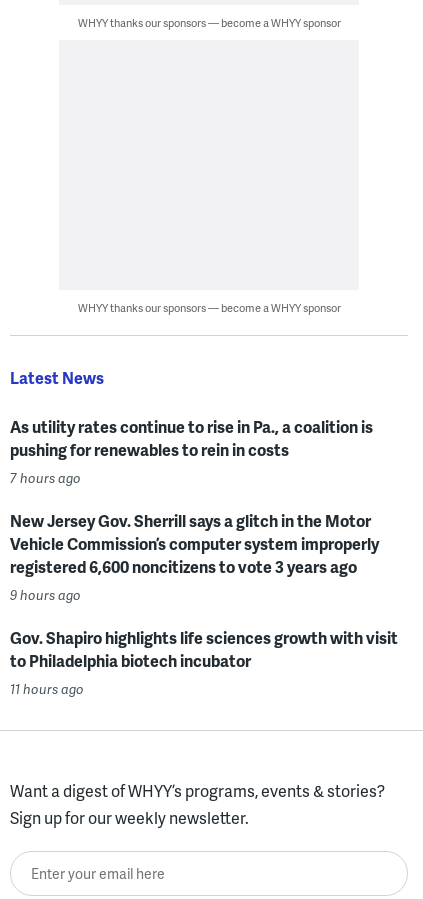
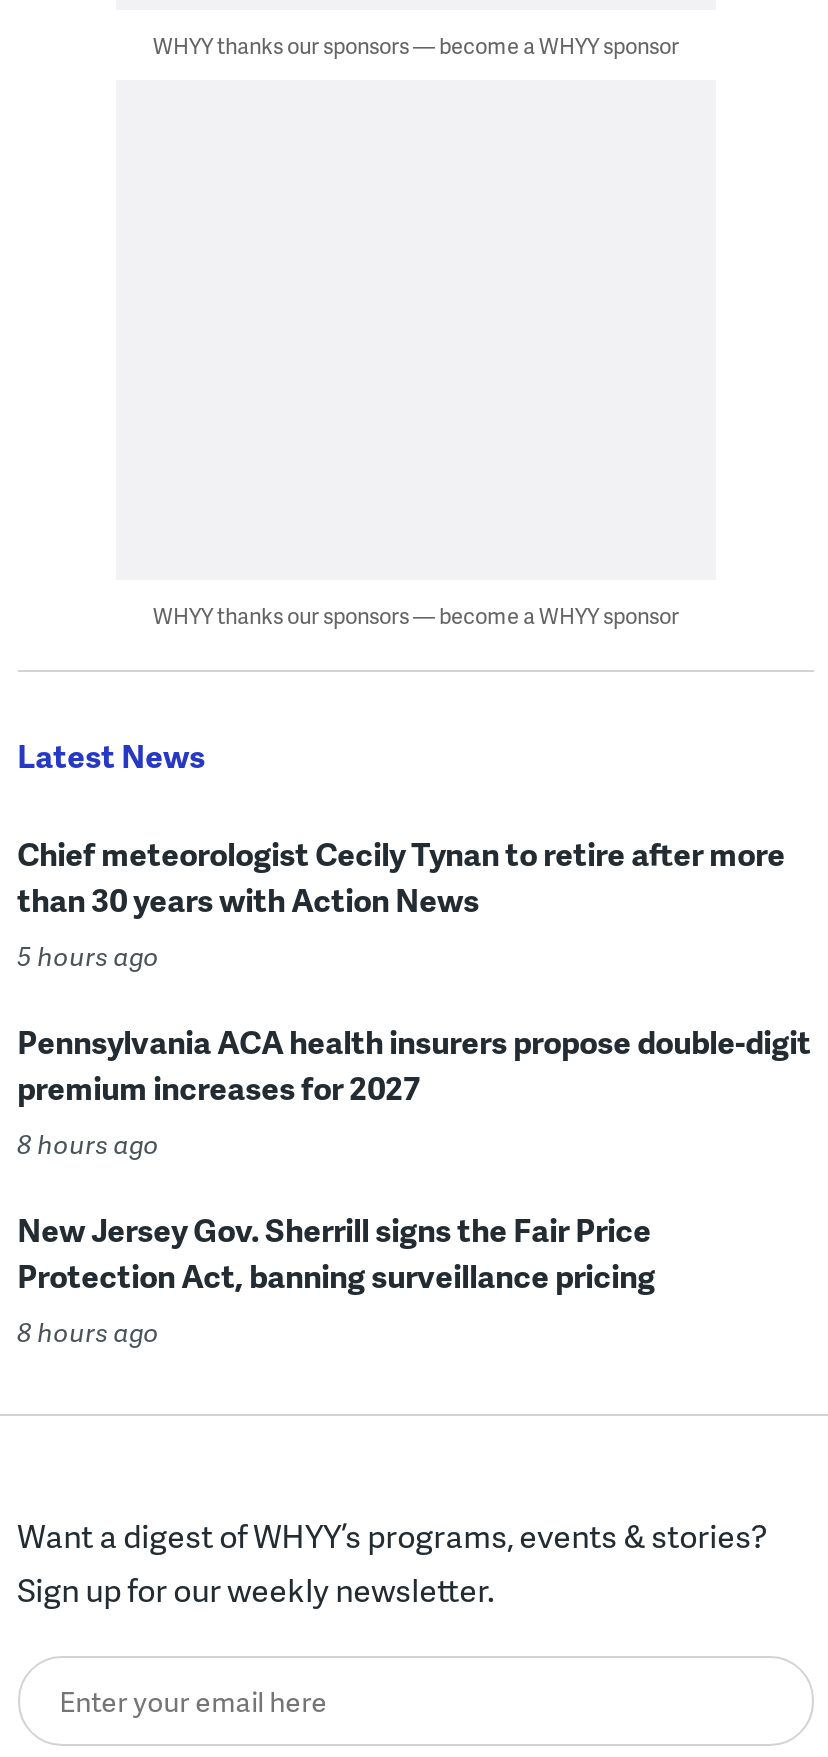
[10,415,373,487] As utility rates continue to rise in Pa., a coalition is | pushing for renewables to rein in costs | 7 hours ago -> [17,829,785,973] Chief meteorologist Cecily Tynan to retire after more | than 30 years with Action News | 5 hours ago
[10,509,379,604] New Jersey Gov. Sherrill says a glitch in the Motor | Vehicle Commission’s computer system improperly | registered 6,600 noncitizens to vote 3 years ago | 9 hours ago -> [17,1017,811,1161] Pennsylvania ACA health insurers propose double-digit | premium increases for 2027 | 8 hours ago
[10,626,398,698] Gov. Shapiro highlights life sciences growth with visit | to Philadelphia biotech incubator | 11 hours ago -> [17,1205,655,1349] New Jersey Gov. Sherrill signs the Fair Price | Protection Act, banning surveillance pricing | 8 hours ago

